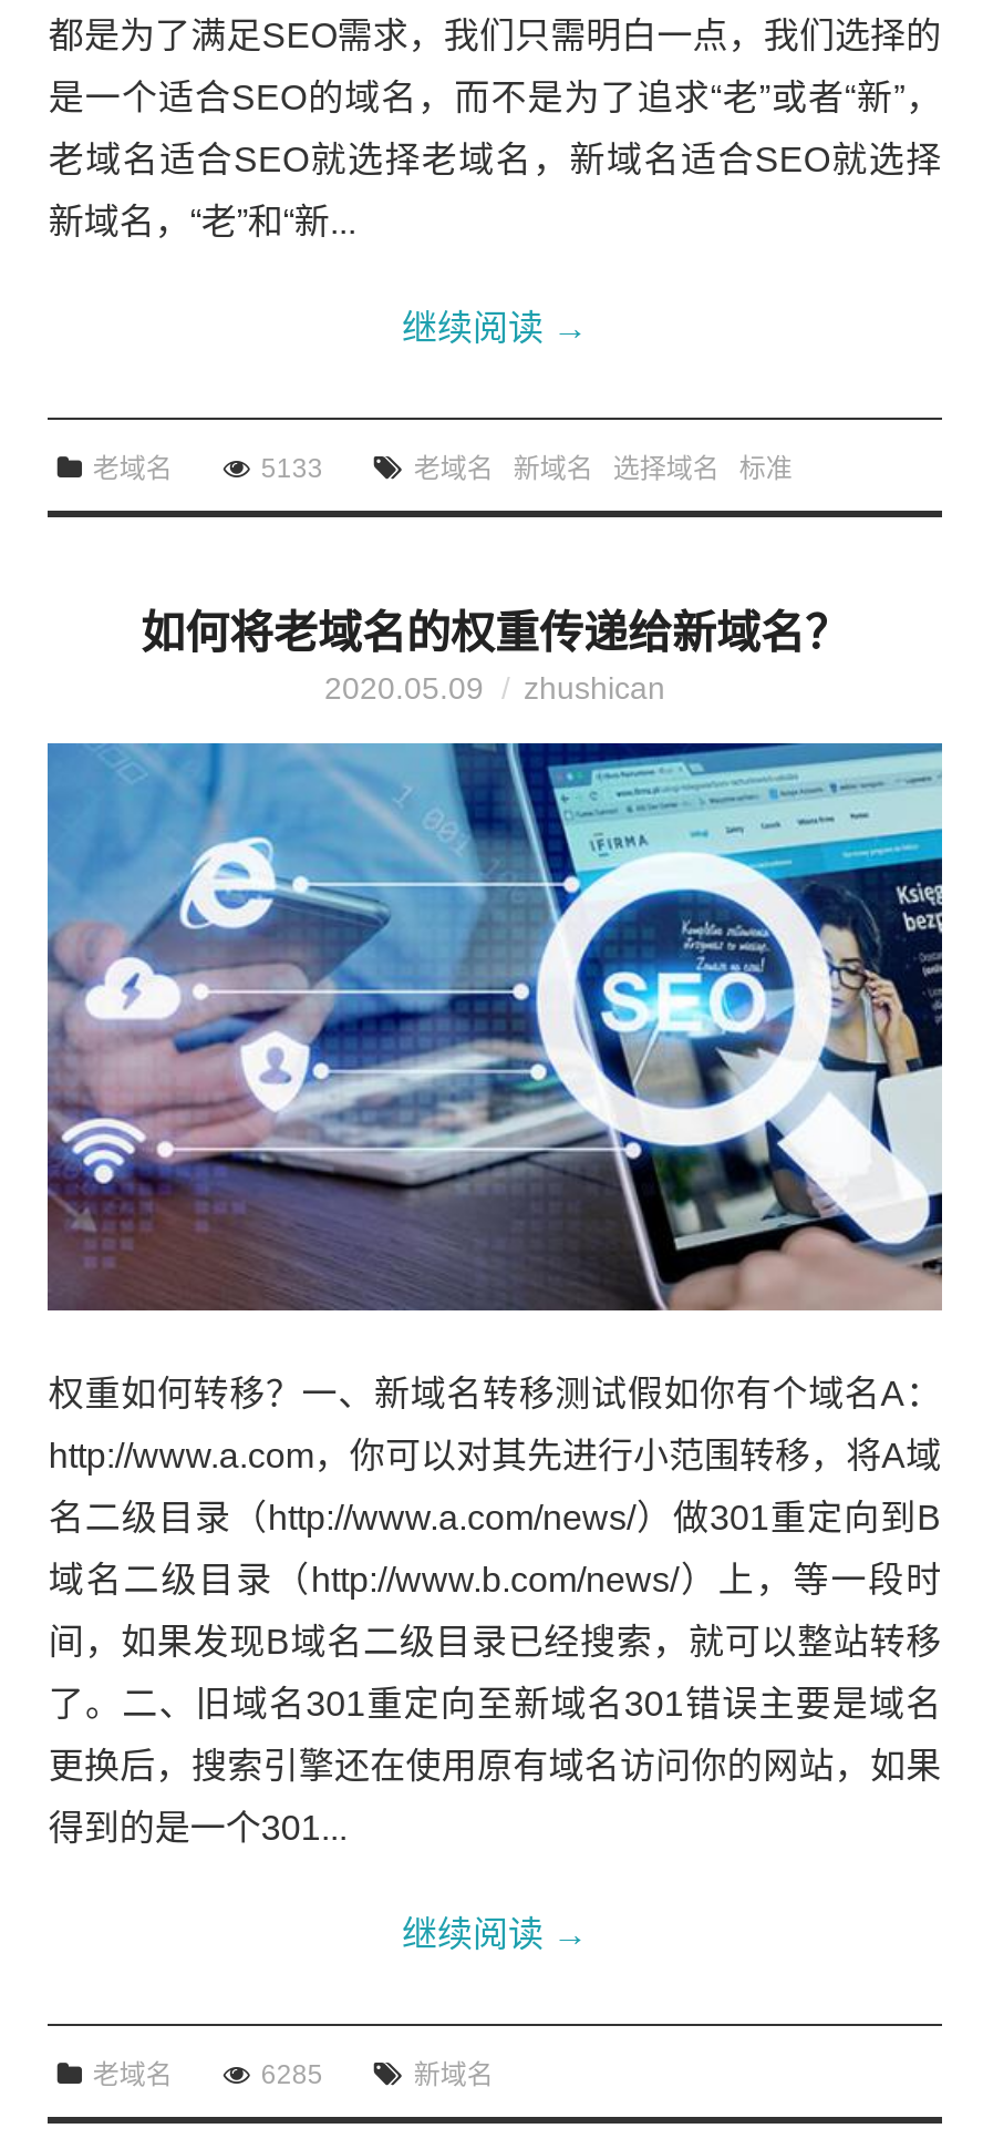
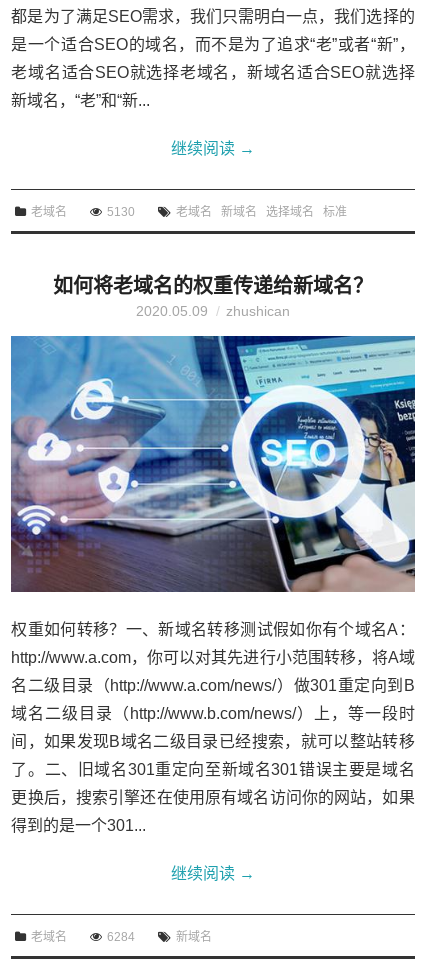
[261,452,323,483] 5133 -> [107,204,135,218] 5130
[261,2060,323,2091] 6285 -> [107,930,135,944] 6284

